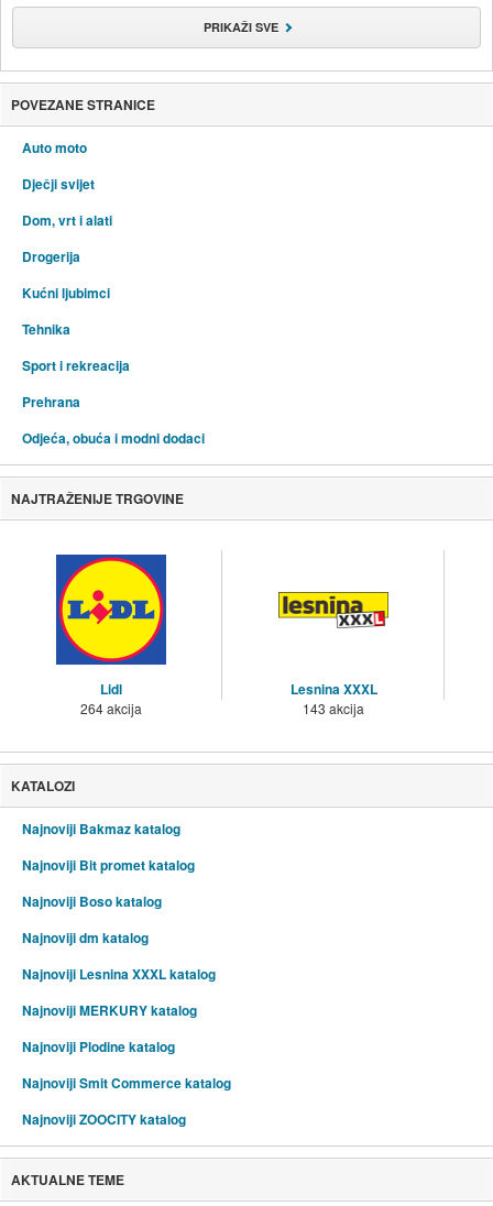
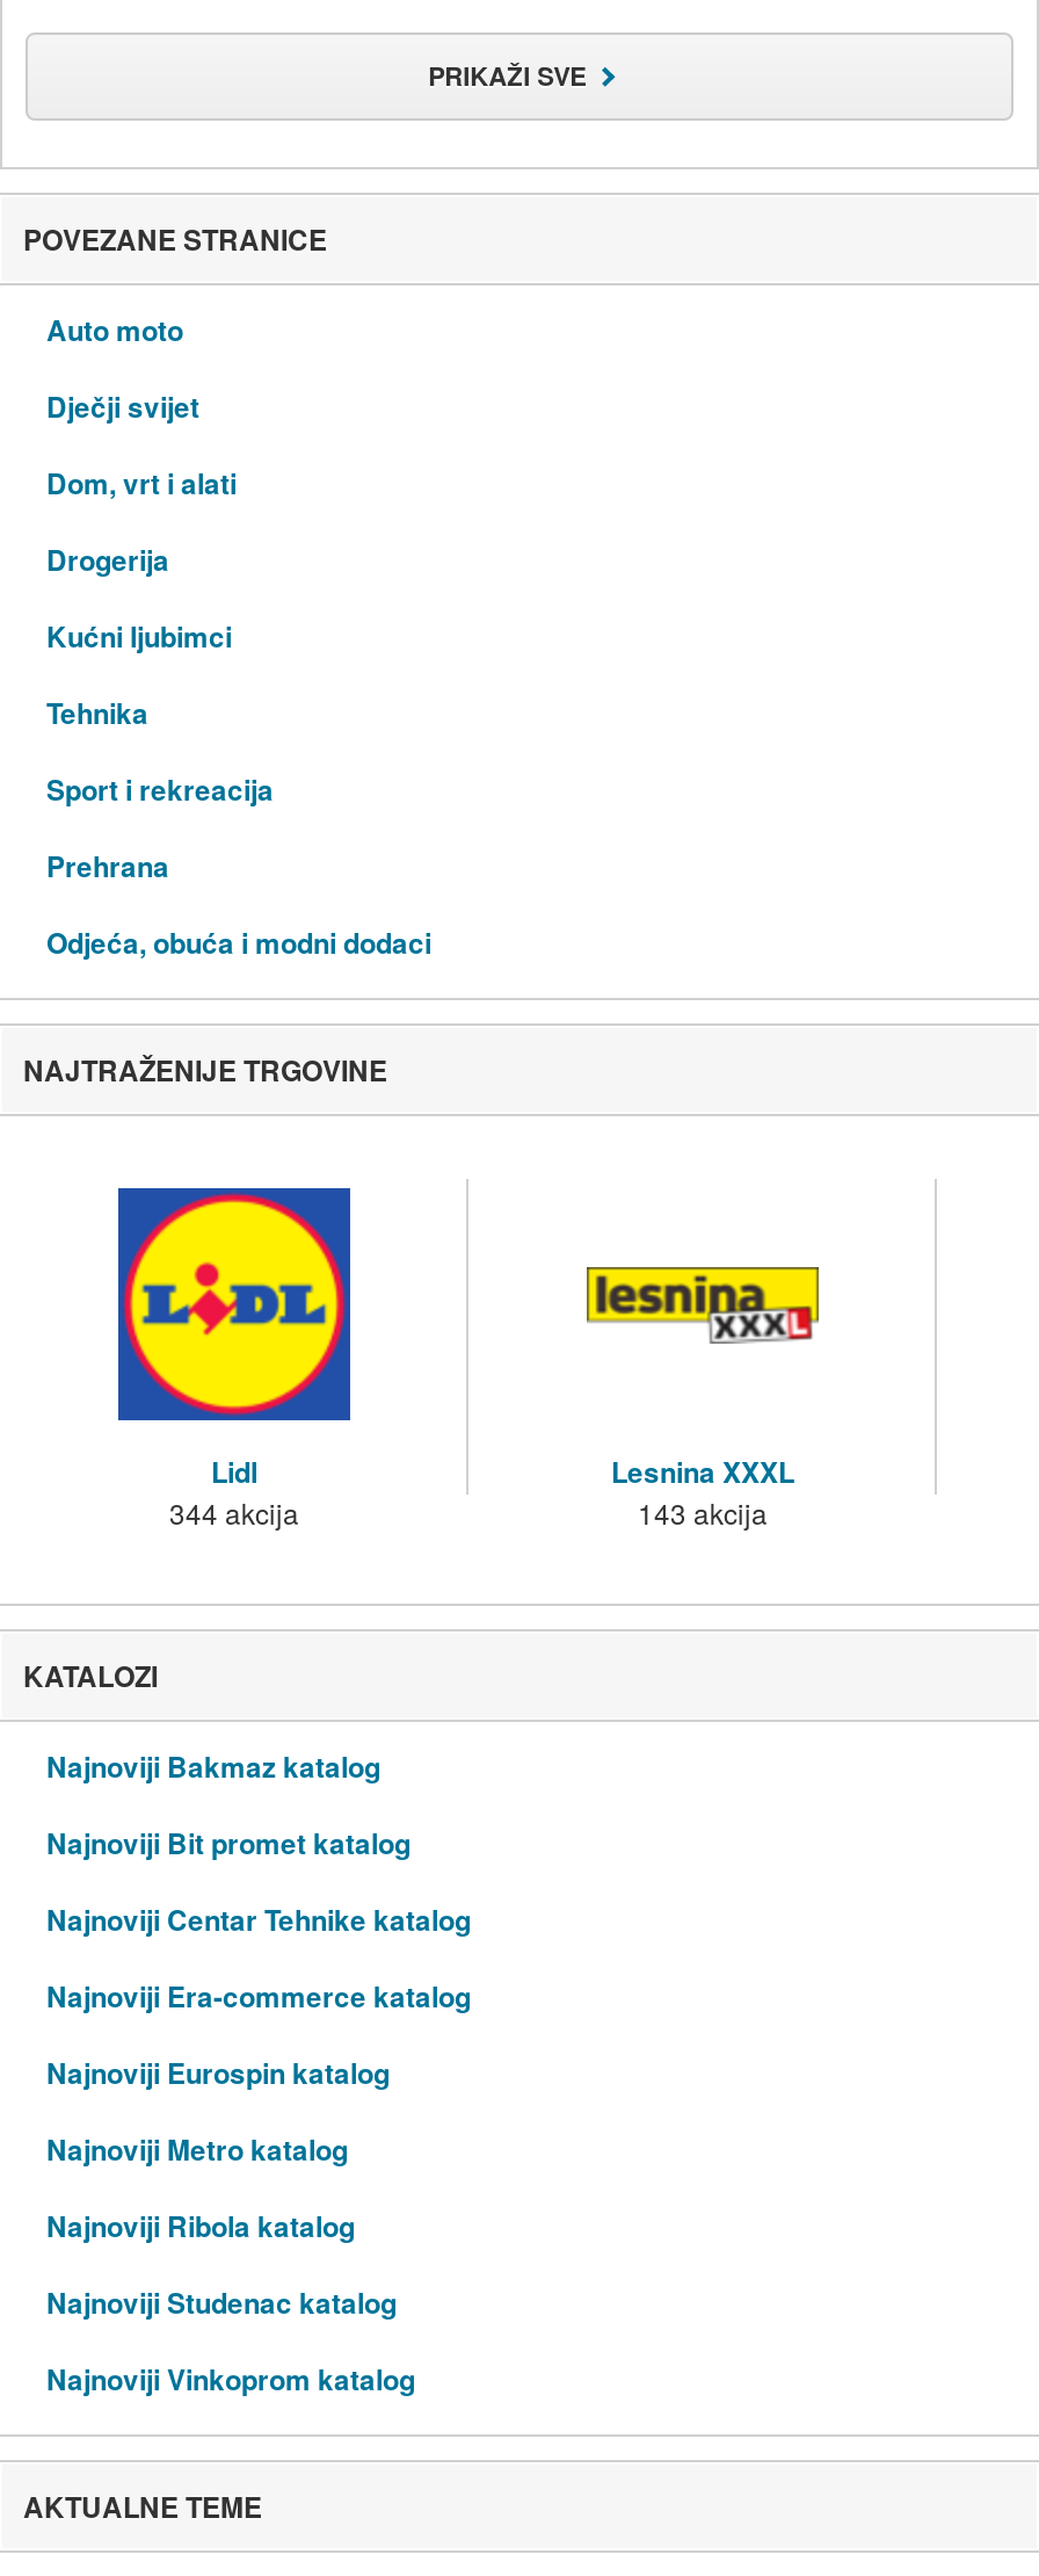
[80,699,142,717] 264 akcija -> [169,1492,299,1531] 344 akcija
[22,891,162,911] Najnoviji Boso katalog -> [46,1898,471,1940] Najnoviji Centar Tehnike katalog
[22,927,149,947] Najnoviji dm katalog -> [46,1974,471,2016] Najnoviji Era-commerce katalog
[22,964,216,984] Najnoviji Lesnina XXXL katalog -> [46,2051,390,2093] Najnoviji Eurospin katalog
[22,1000,197,1020] Najnoviji MERKURY katalog -> [46,2128,348,2169] Najnoviji Metro katalog
[22,1036,175,1056] Najnoviji Plodine katalog -> [46,2204,355,2246] Najnoviji Ribola katalog
[22,1073,231,1092] Najnoviji Smit Commerce katalog -> [46,2281,397,2323] Najnoviji Studenac katalog
[22,1109,186,1129] Najnoviji ZOOCITY katalog -> [46,2357,415,2399] Najnoviji Vinkoprom katalog

